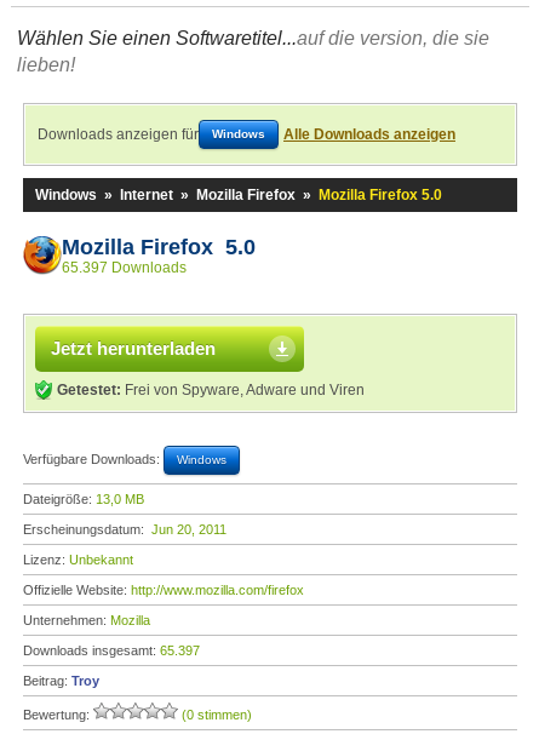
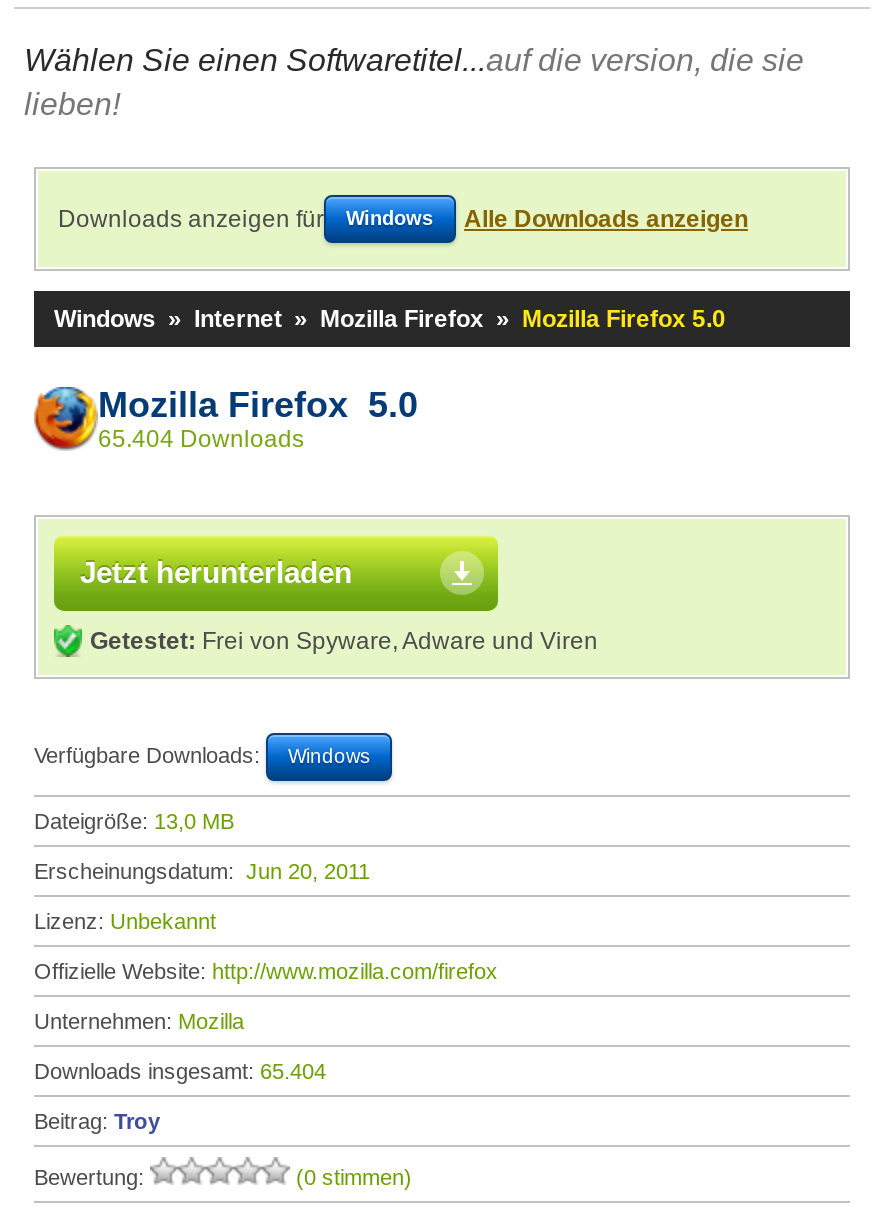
[62,259,187,276] 65.397 Downloads -> [98,425,304,453] 65.404 Downloads
[23,643,200,658] Downloads insgesamt: 65.397 -> [34,1059,326,1083] Downloads insgesamt: 65.404

